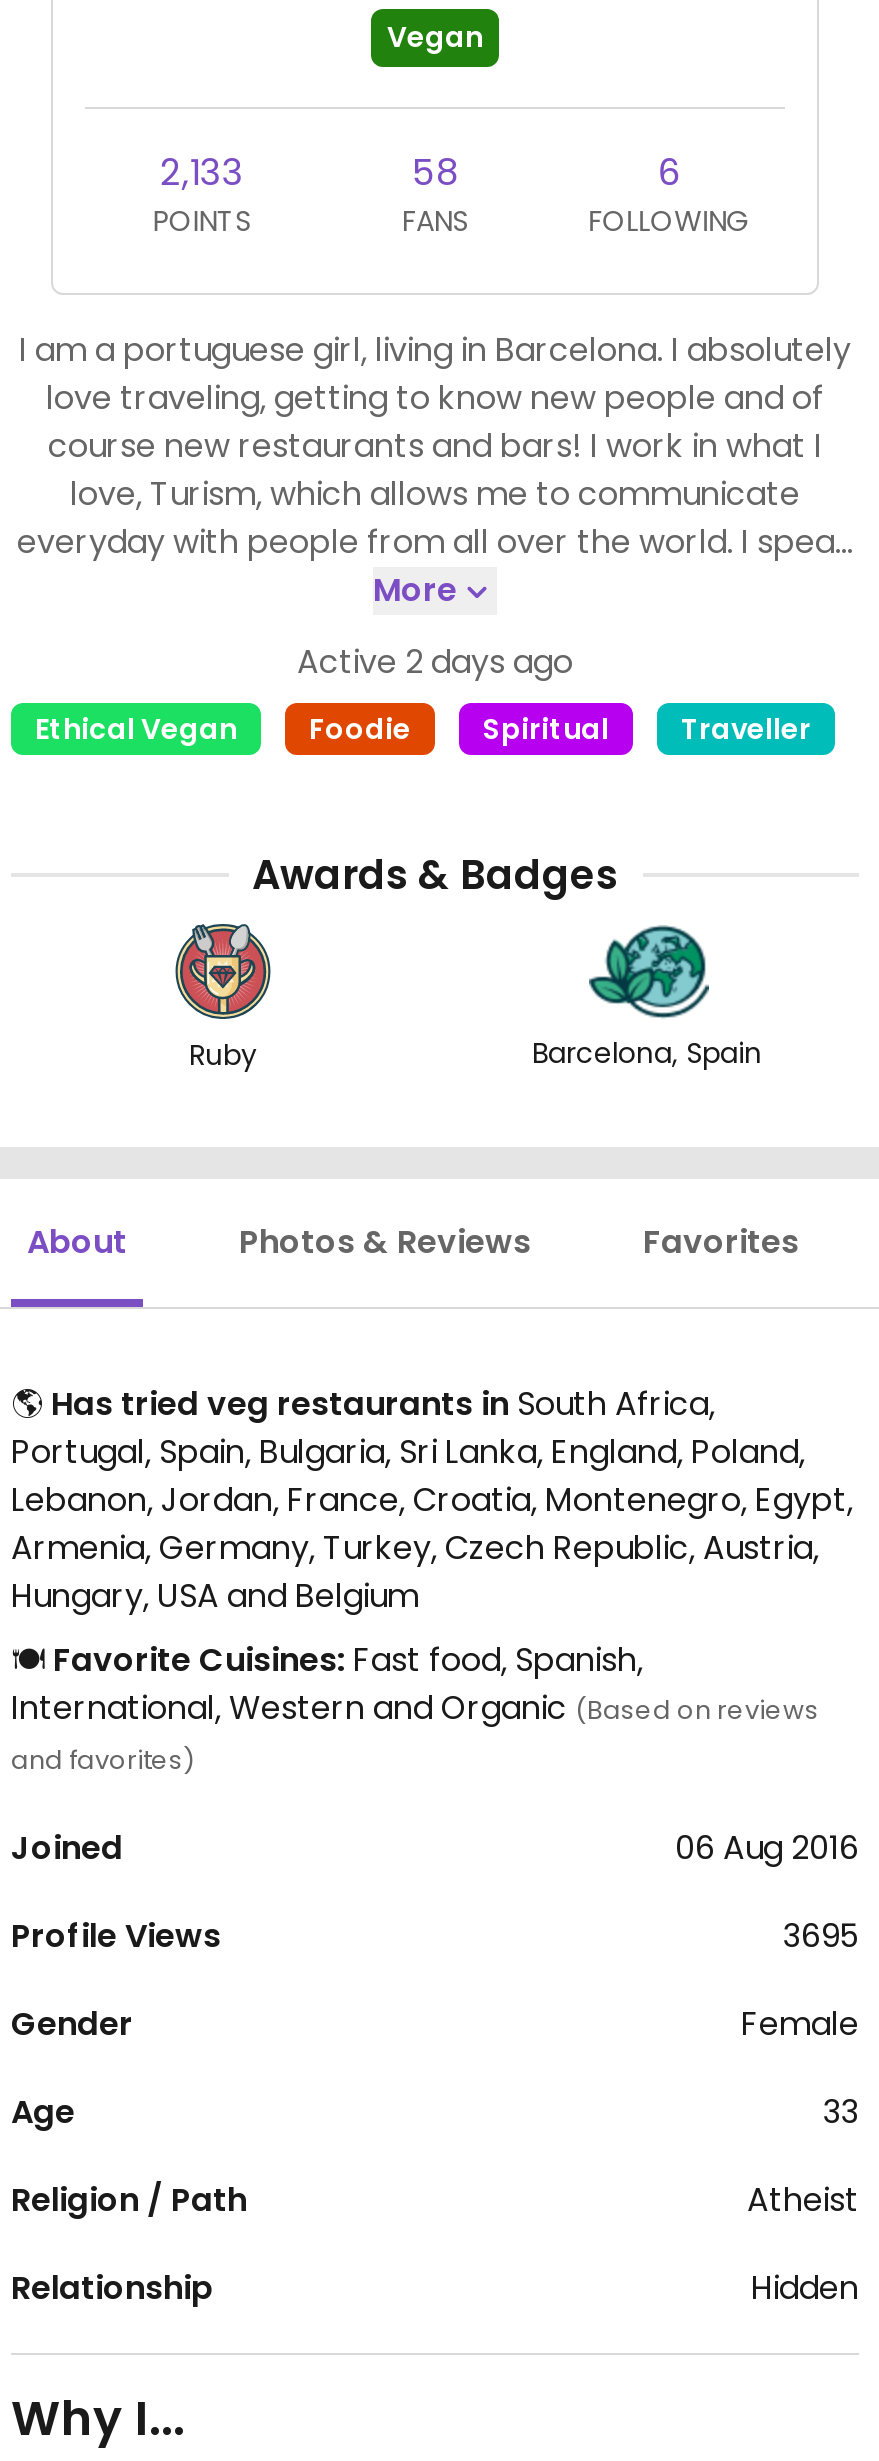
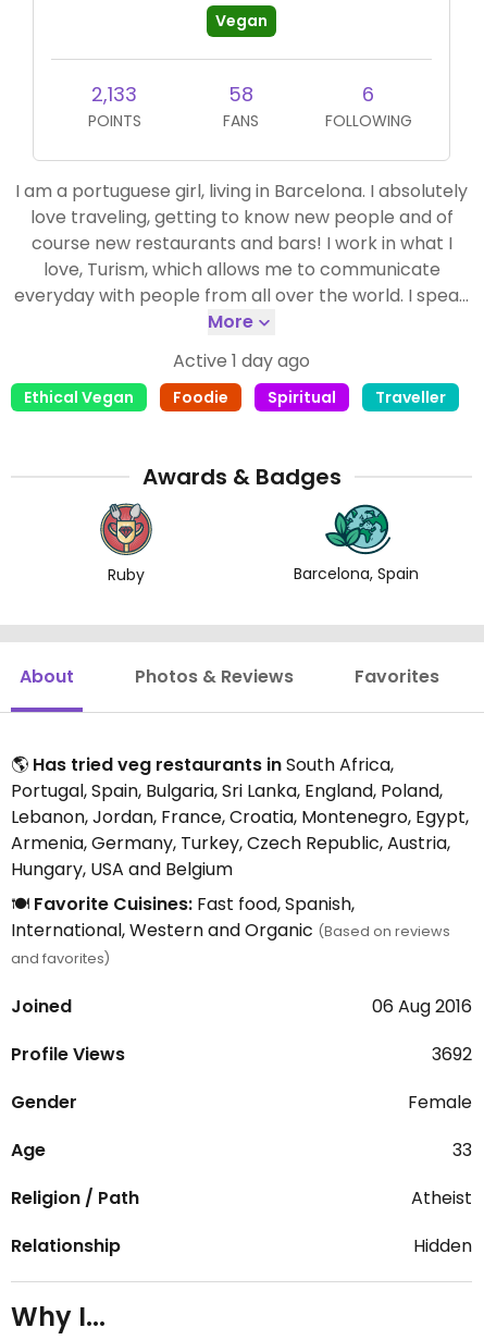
[297,639,573,685] Active 2 days ago -> [173,348,310,373] Active 1 day ago
[783,1913,859,1959] 3695 -> [432,1042,472,1067] 3692

